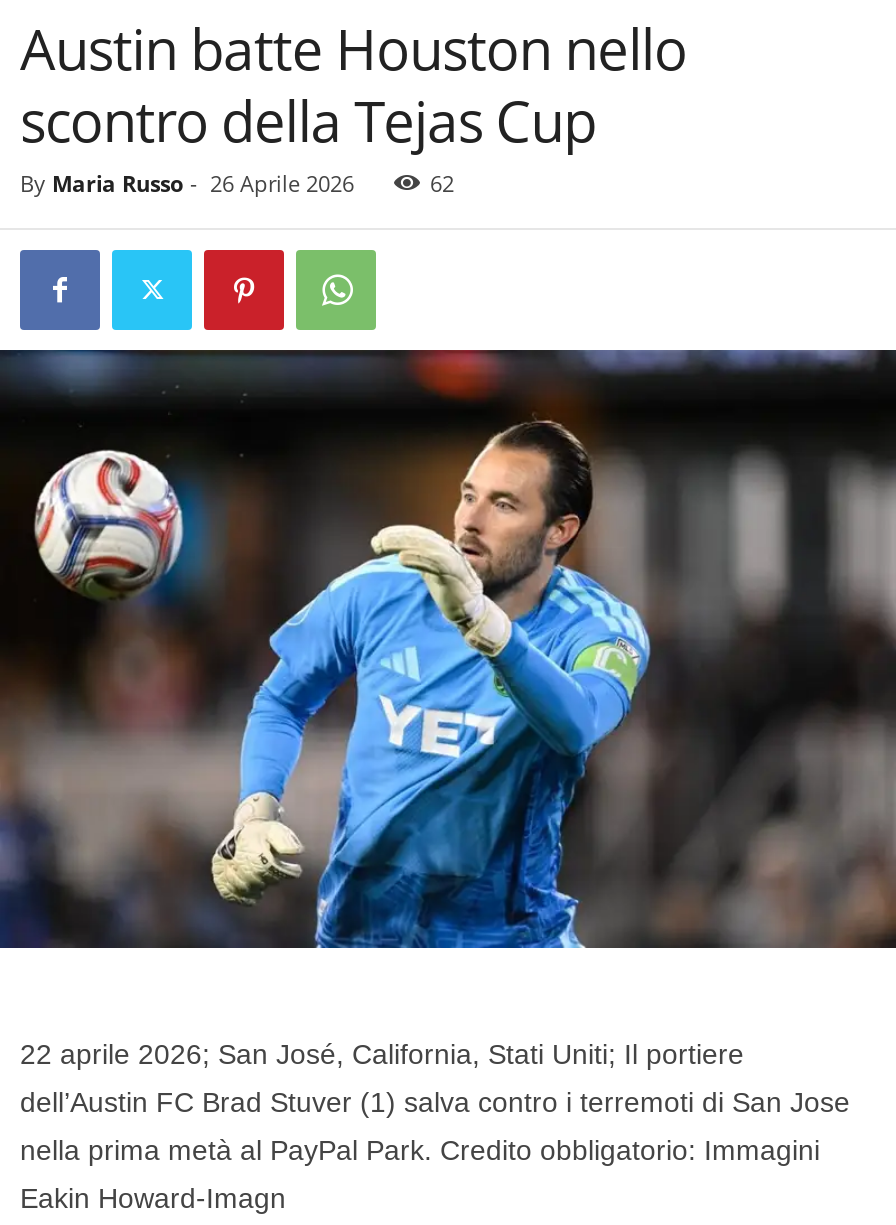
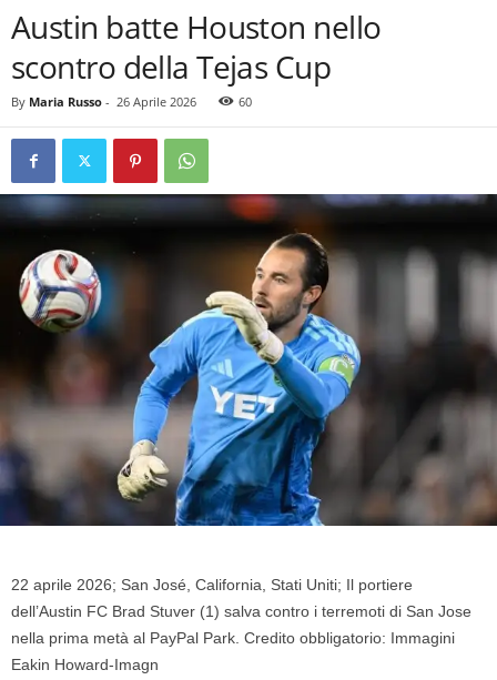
[430,168,454,198] 62 -> [239,93,252,110] 60

